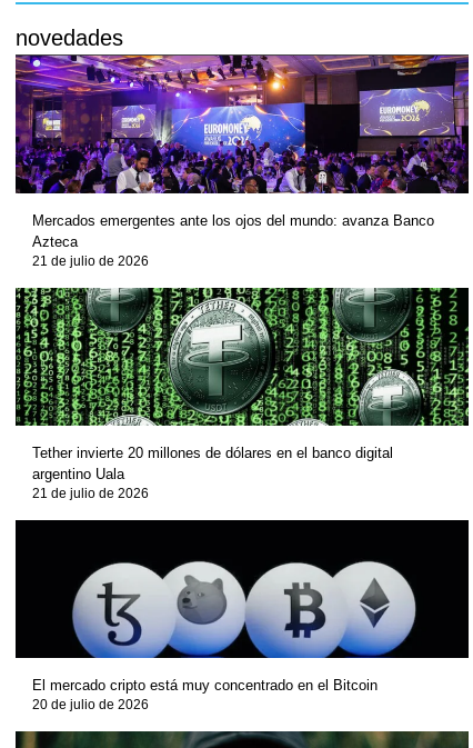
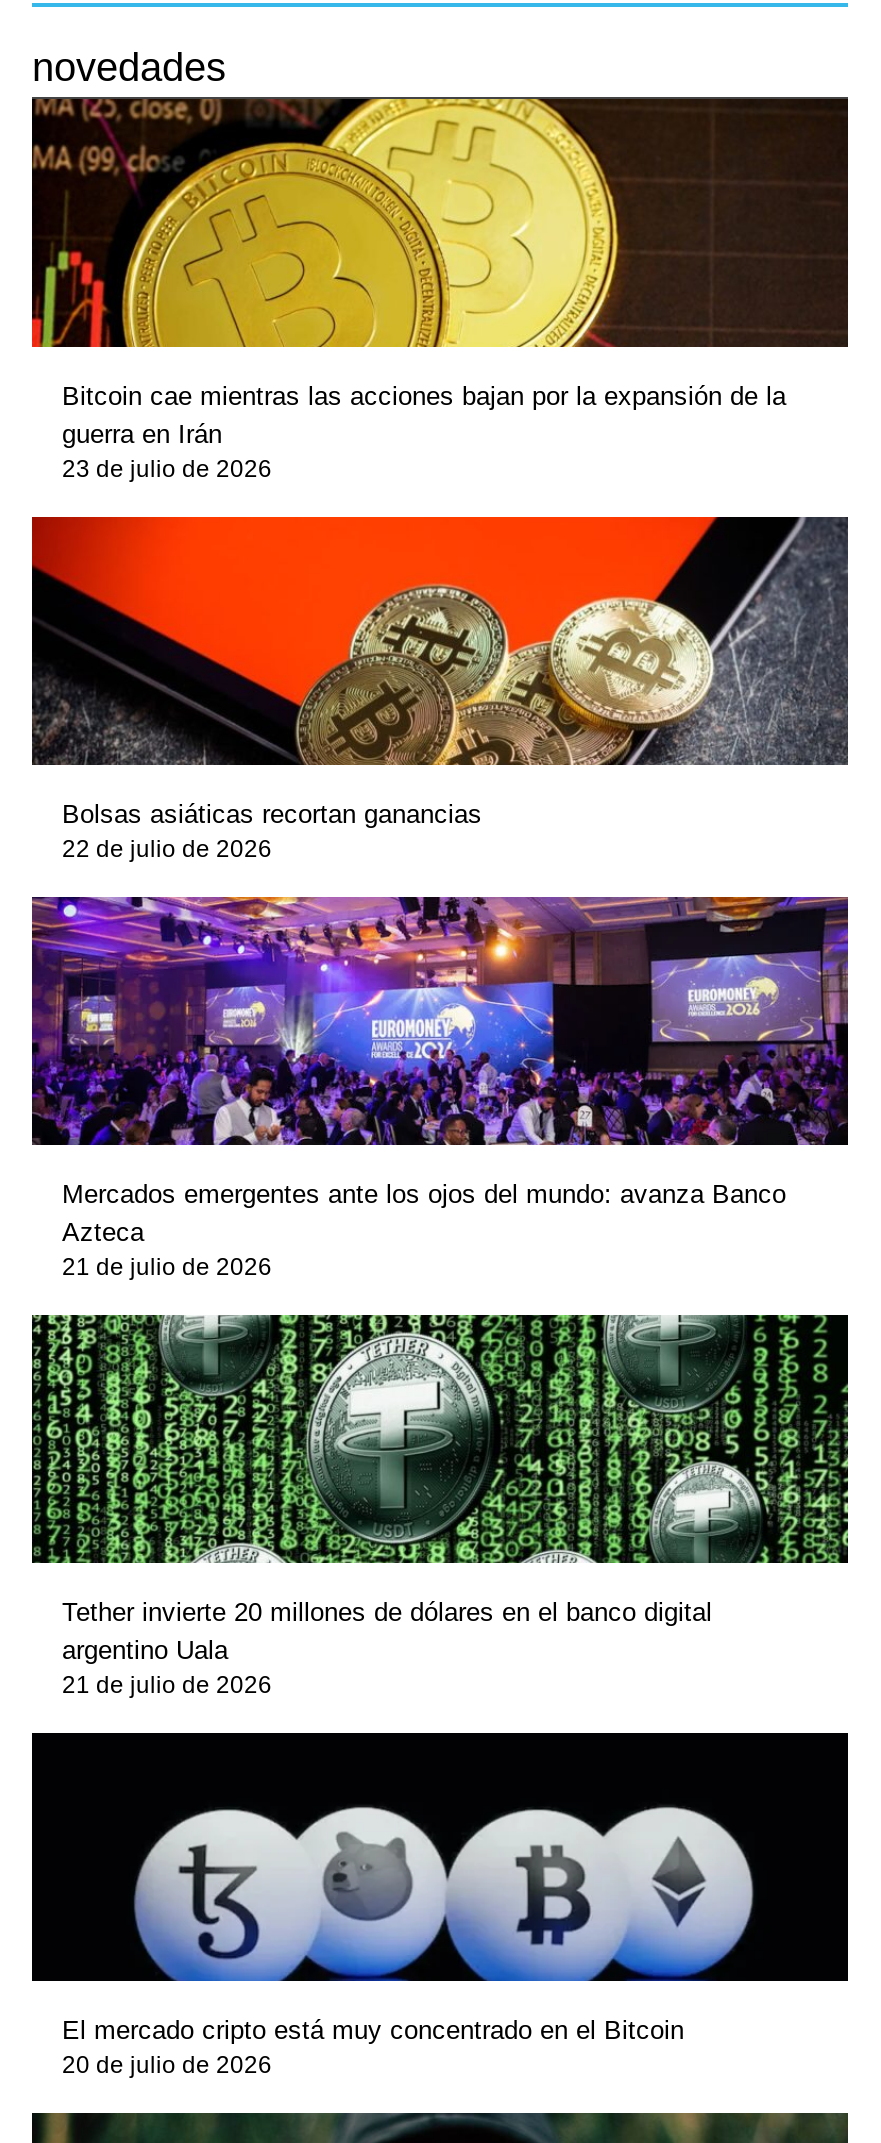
none -> [30,97,850,483] [image] | Bitcoin cae mientras las acciones bajan por la expansión de la | guerra en Irán | 23 de julio de 2026
none -> [30,515,850,863] [image] | Bolsas asiáticas recortan ganancias | 22 de julio de 2026

